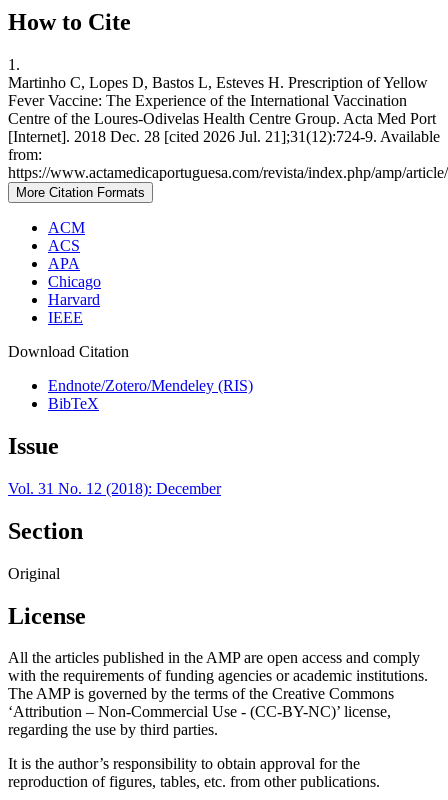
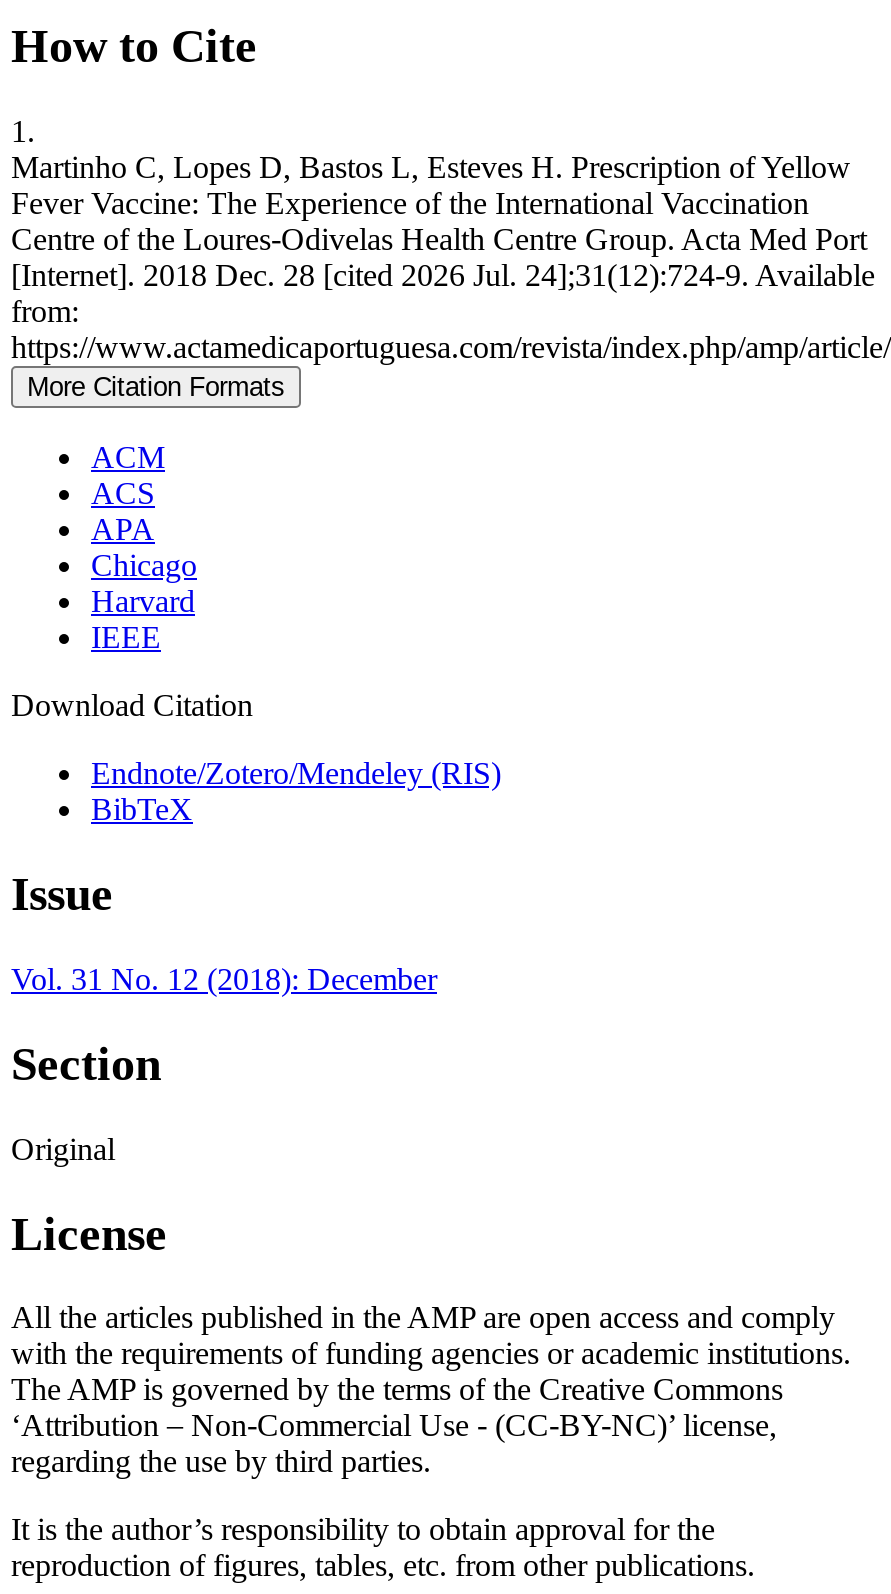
[8,128,440,145] [Internet]. 2018 Dec. 28 [cited 2026 Jul. 21];31(12):724-9. Available -> [11,258,875,292] [Internet]. 2018 Dec. 28 [cited 2026 Jul. 24];31(12):724-9. Available

